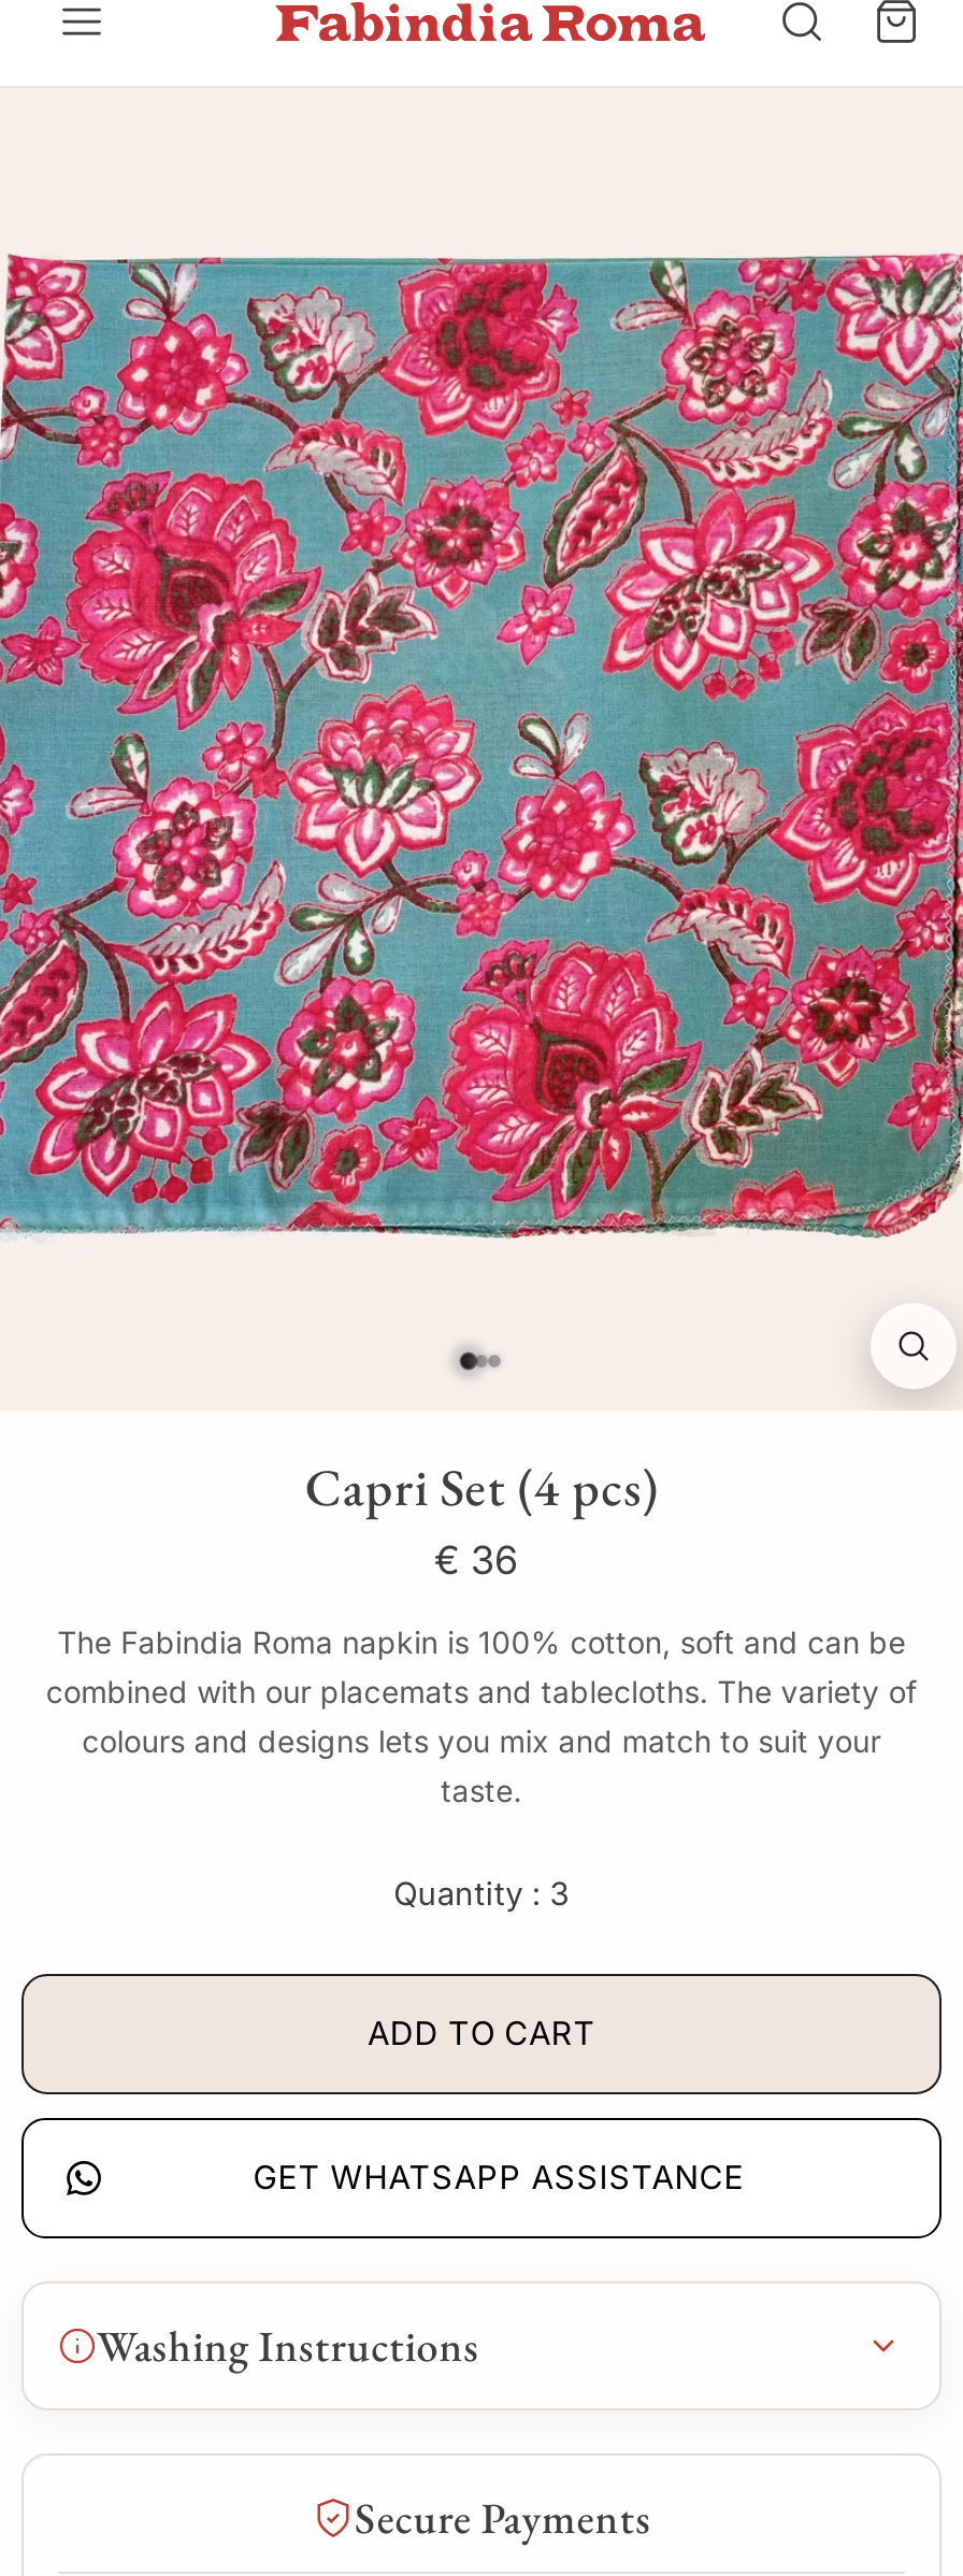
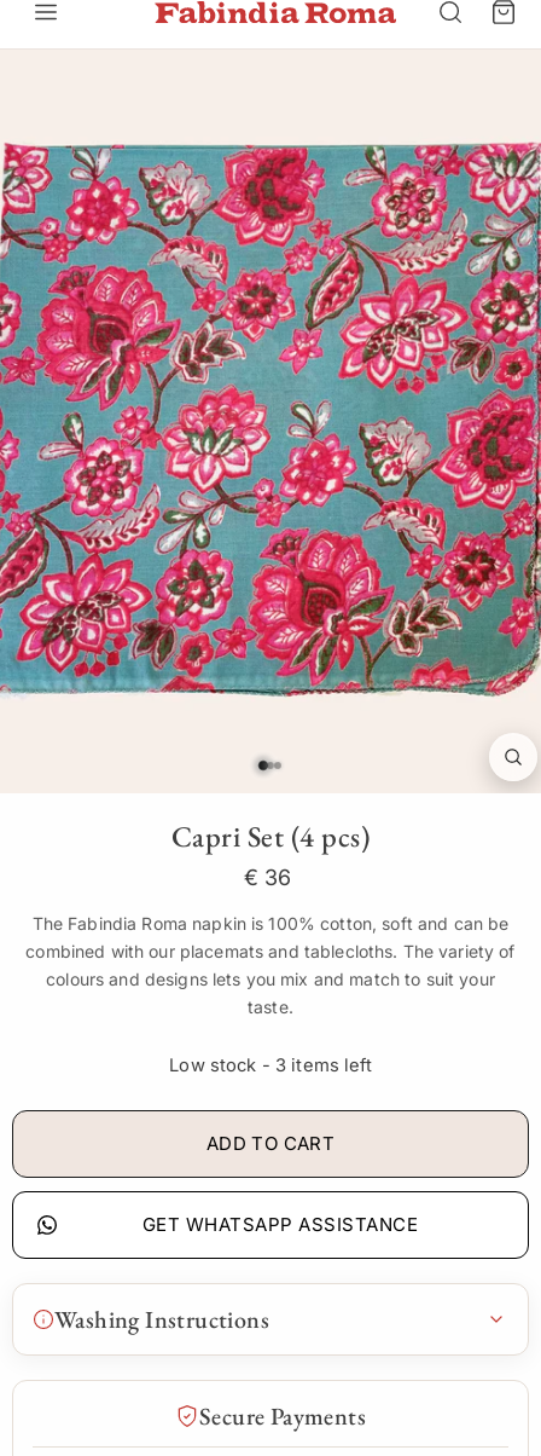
[394,1875,569,1914] Quantity : 3 -> [169,1055,372,1076] Low stock - 3 items left

